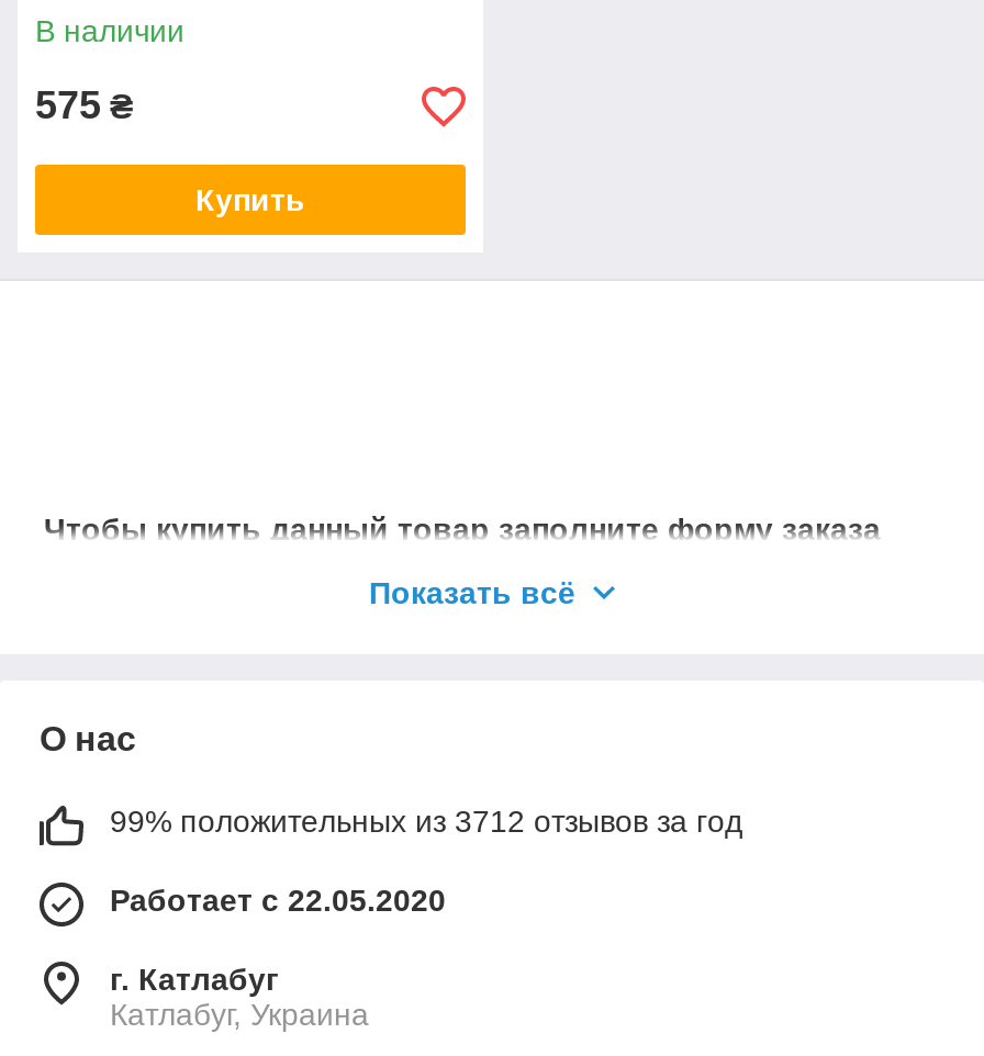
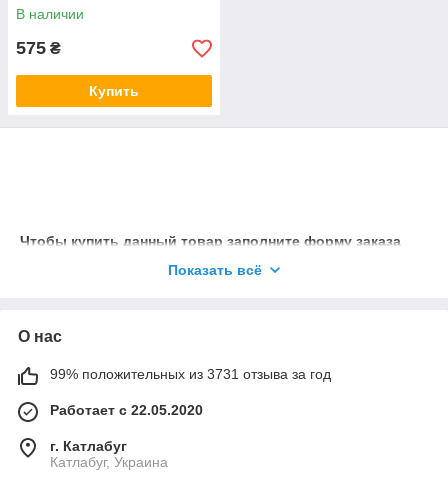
[110,804,742,839] 99% положительных из 3712 отзывов за год -> [50,366,331,382] 99% положительных из 3731 отзыва за год

